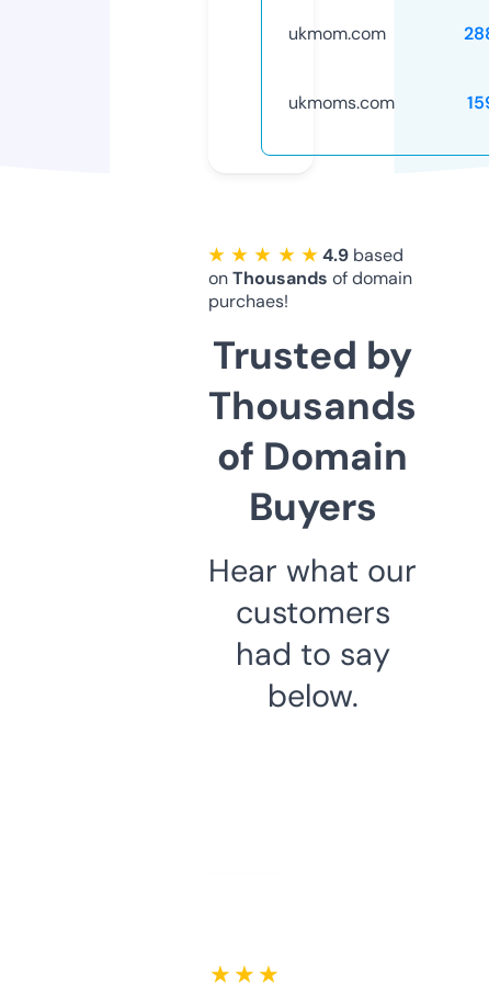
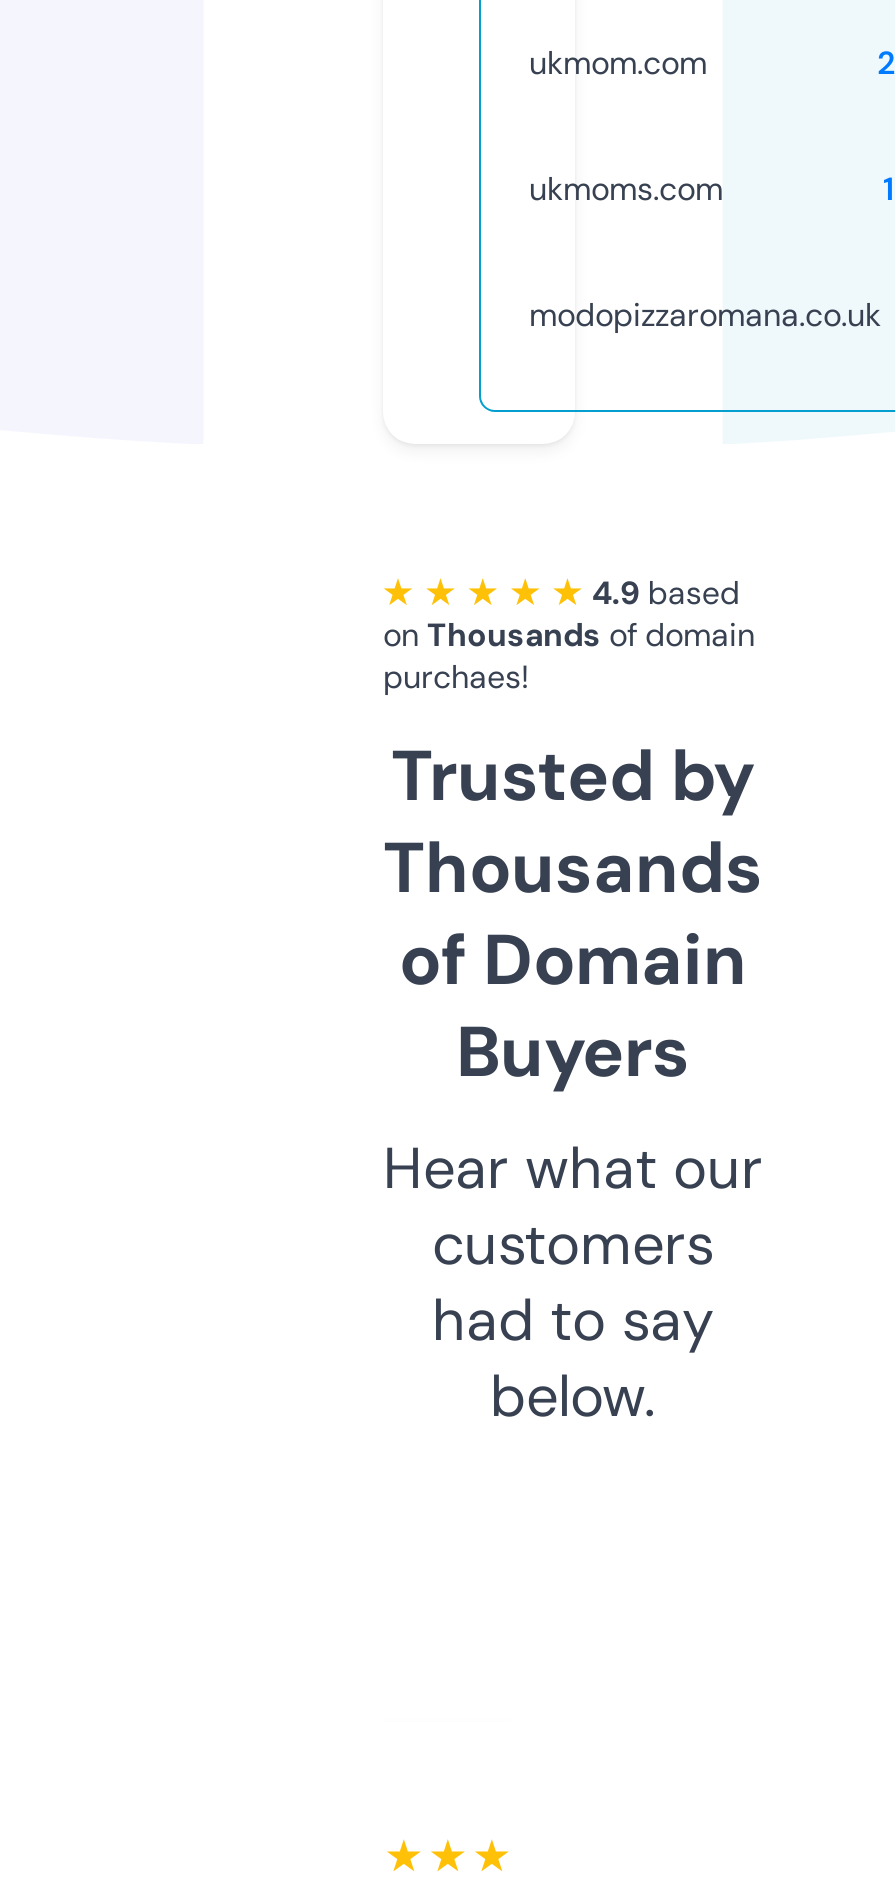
none -> [529,294,881,336] modopizzaromana.co.uk
moved [208,266,417,716] -> [383,614,763,1434]: on Thousands of domain | purchaes! | Trusted by | ... | had to say | below.

